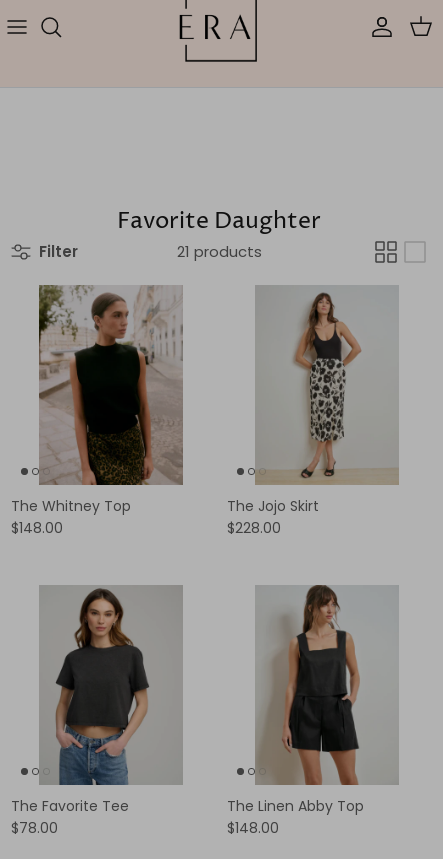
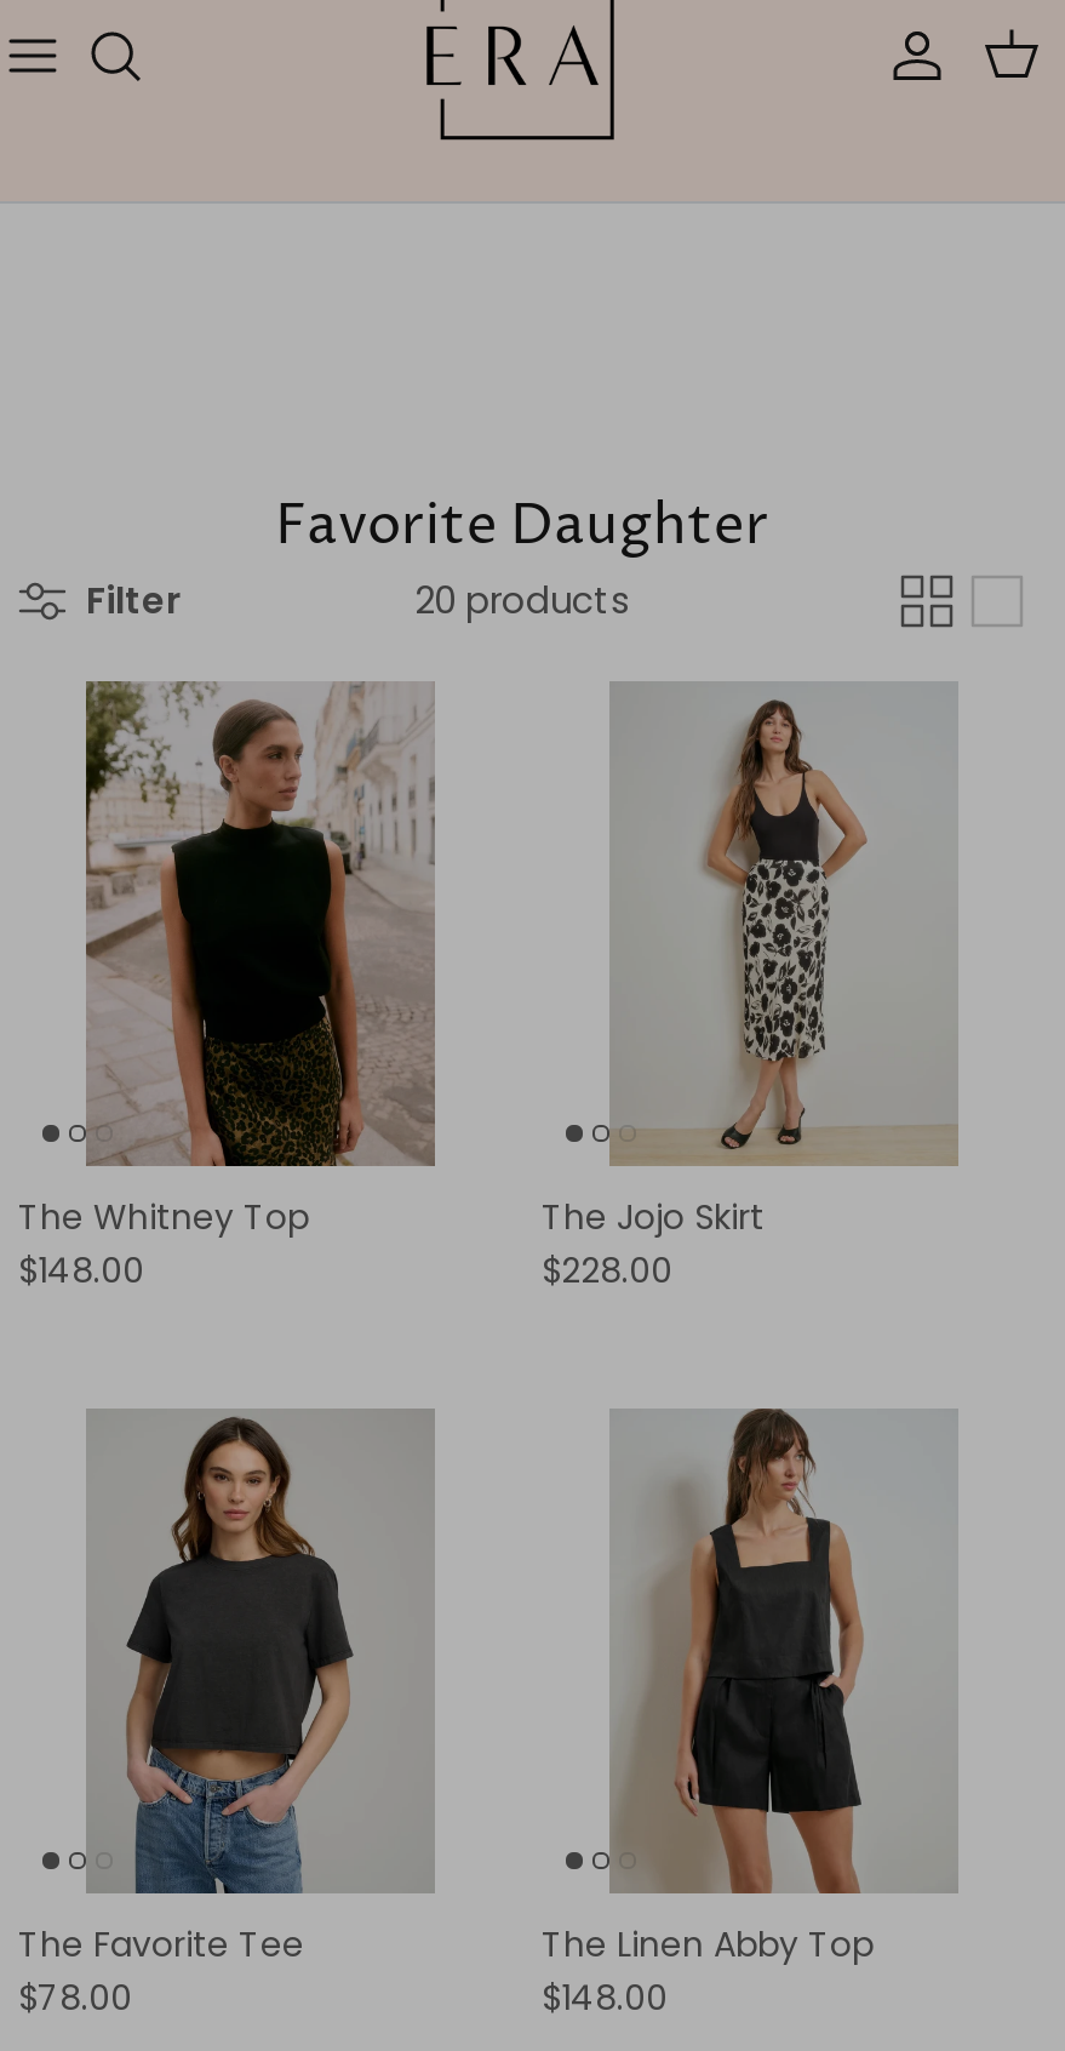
[176,241,261,262] 21 products -> [414,576,630,627] 20 products

